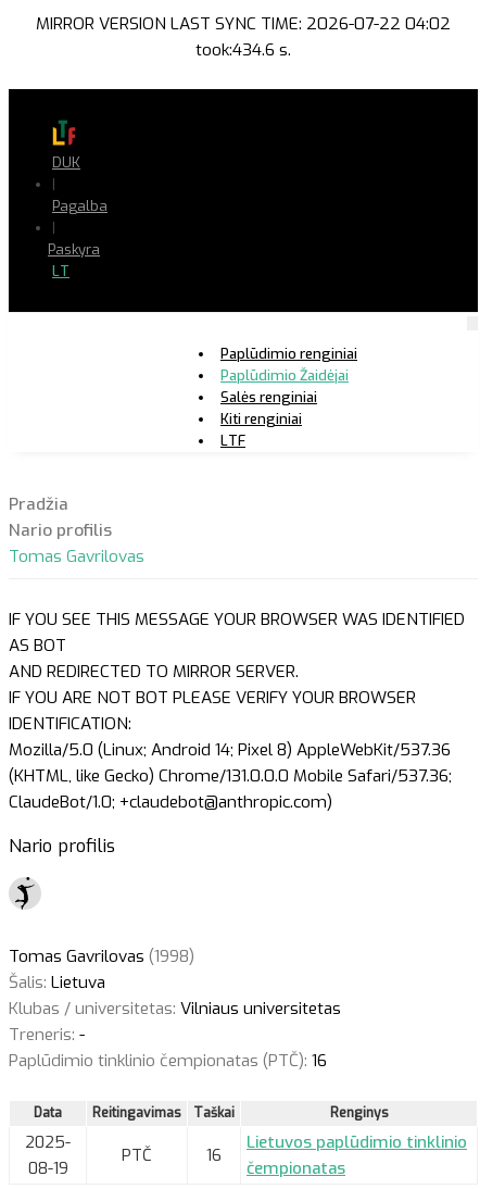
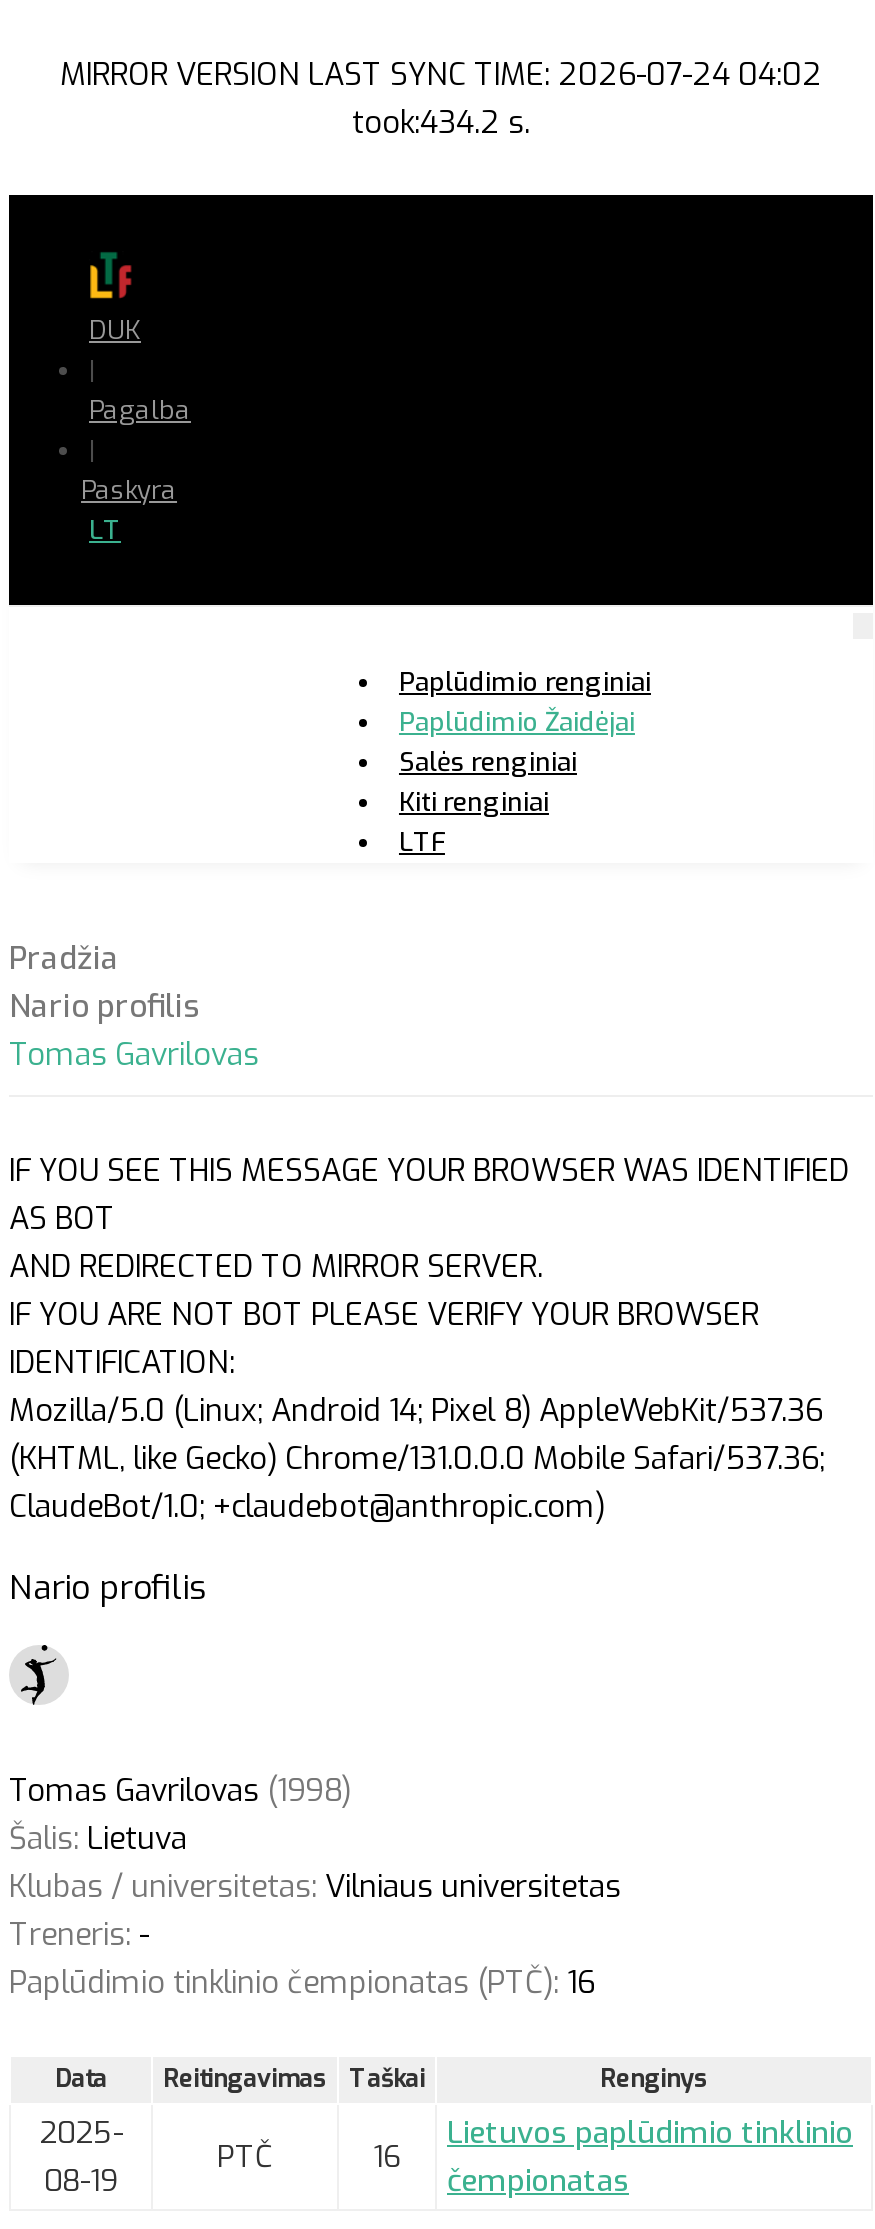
[36,13,451,35] MIRROR VERSION LAST SYNC TIME: 2026-07-22 04:02 -> [60,55,822,95] MIRROR VERSION LAST SYNC TIME: 2026-07-24 04:02
[195,39,291,61] took:434.6 s. -> [352,103,530,143] took:434.2 s.

